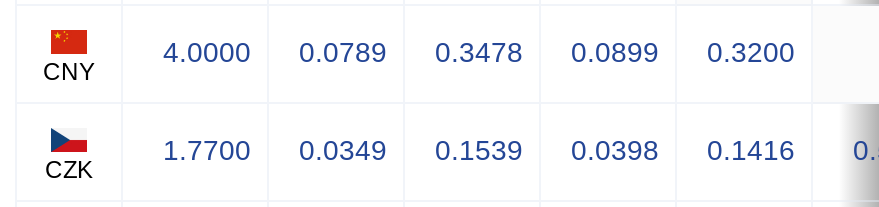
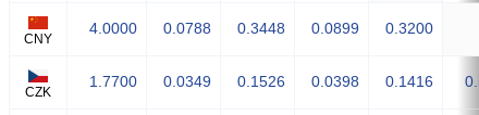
[299,36,387,68] 0.0789 -> [163,20,211,37] 0.0788
[435,36,523,68] 0.3478 -> [237,20,285,37] 0.3448
[435,134,523,166] 0.1539 -> [237,73,285,90] 0.1526

